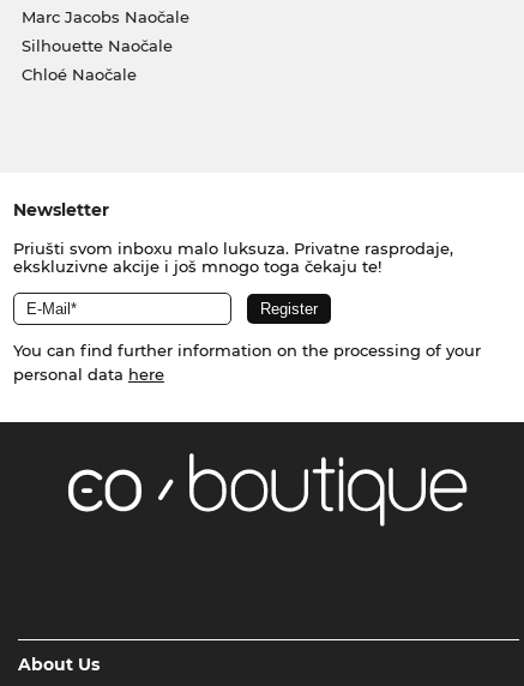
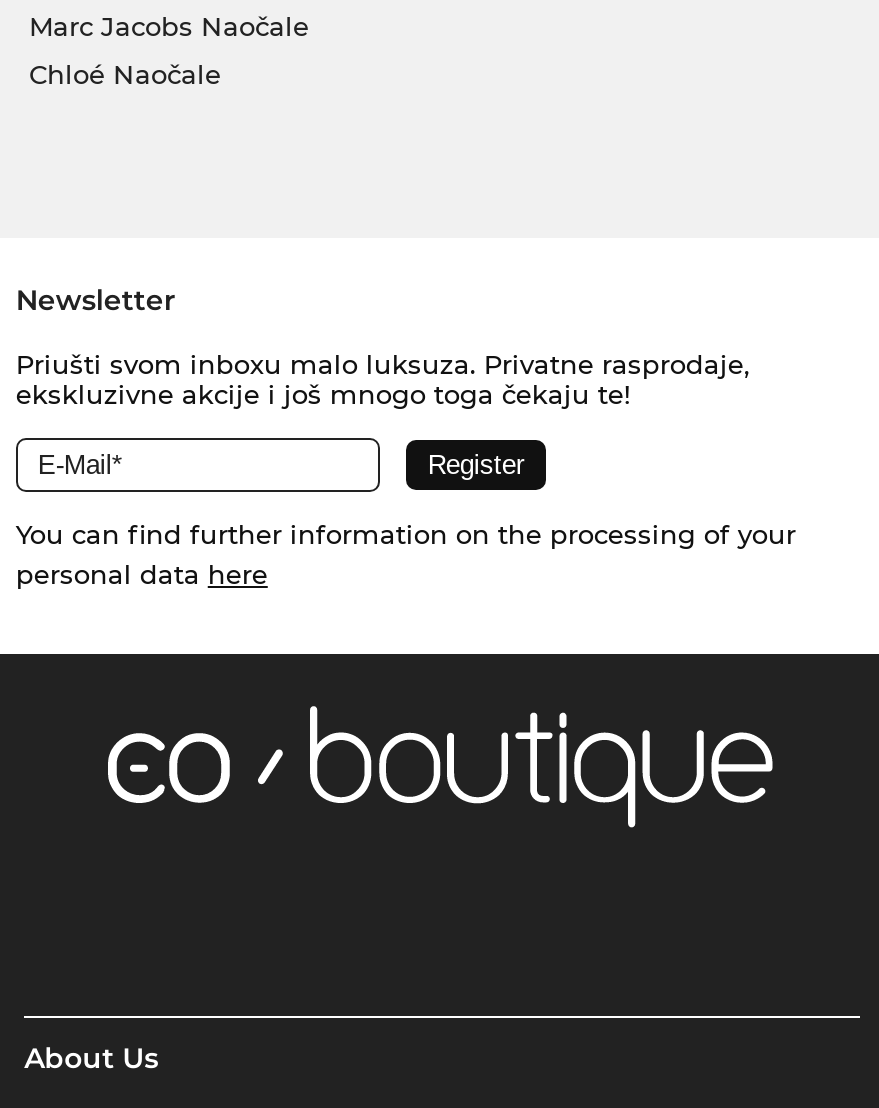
[21,36,172,55] Silhouette Naočale -> none

